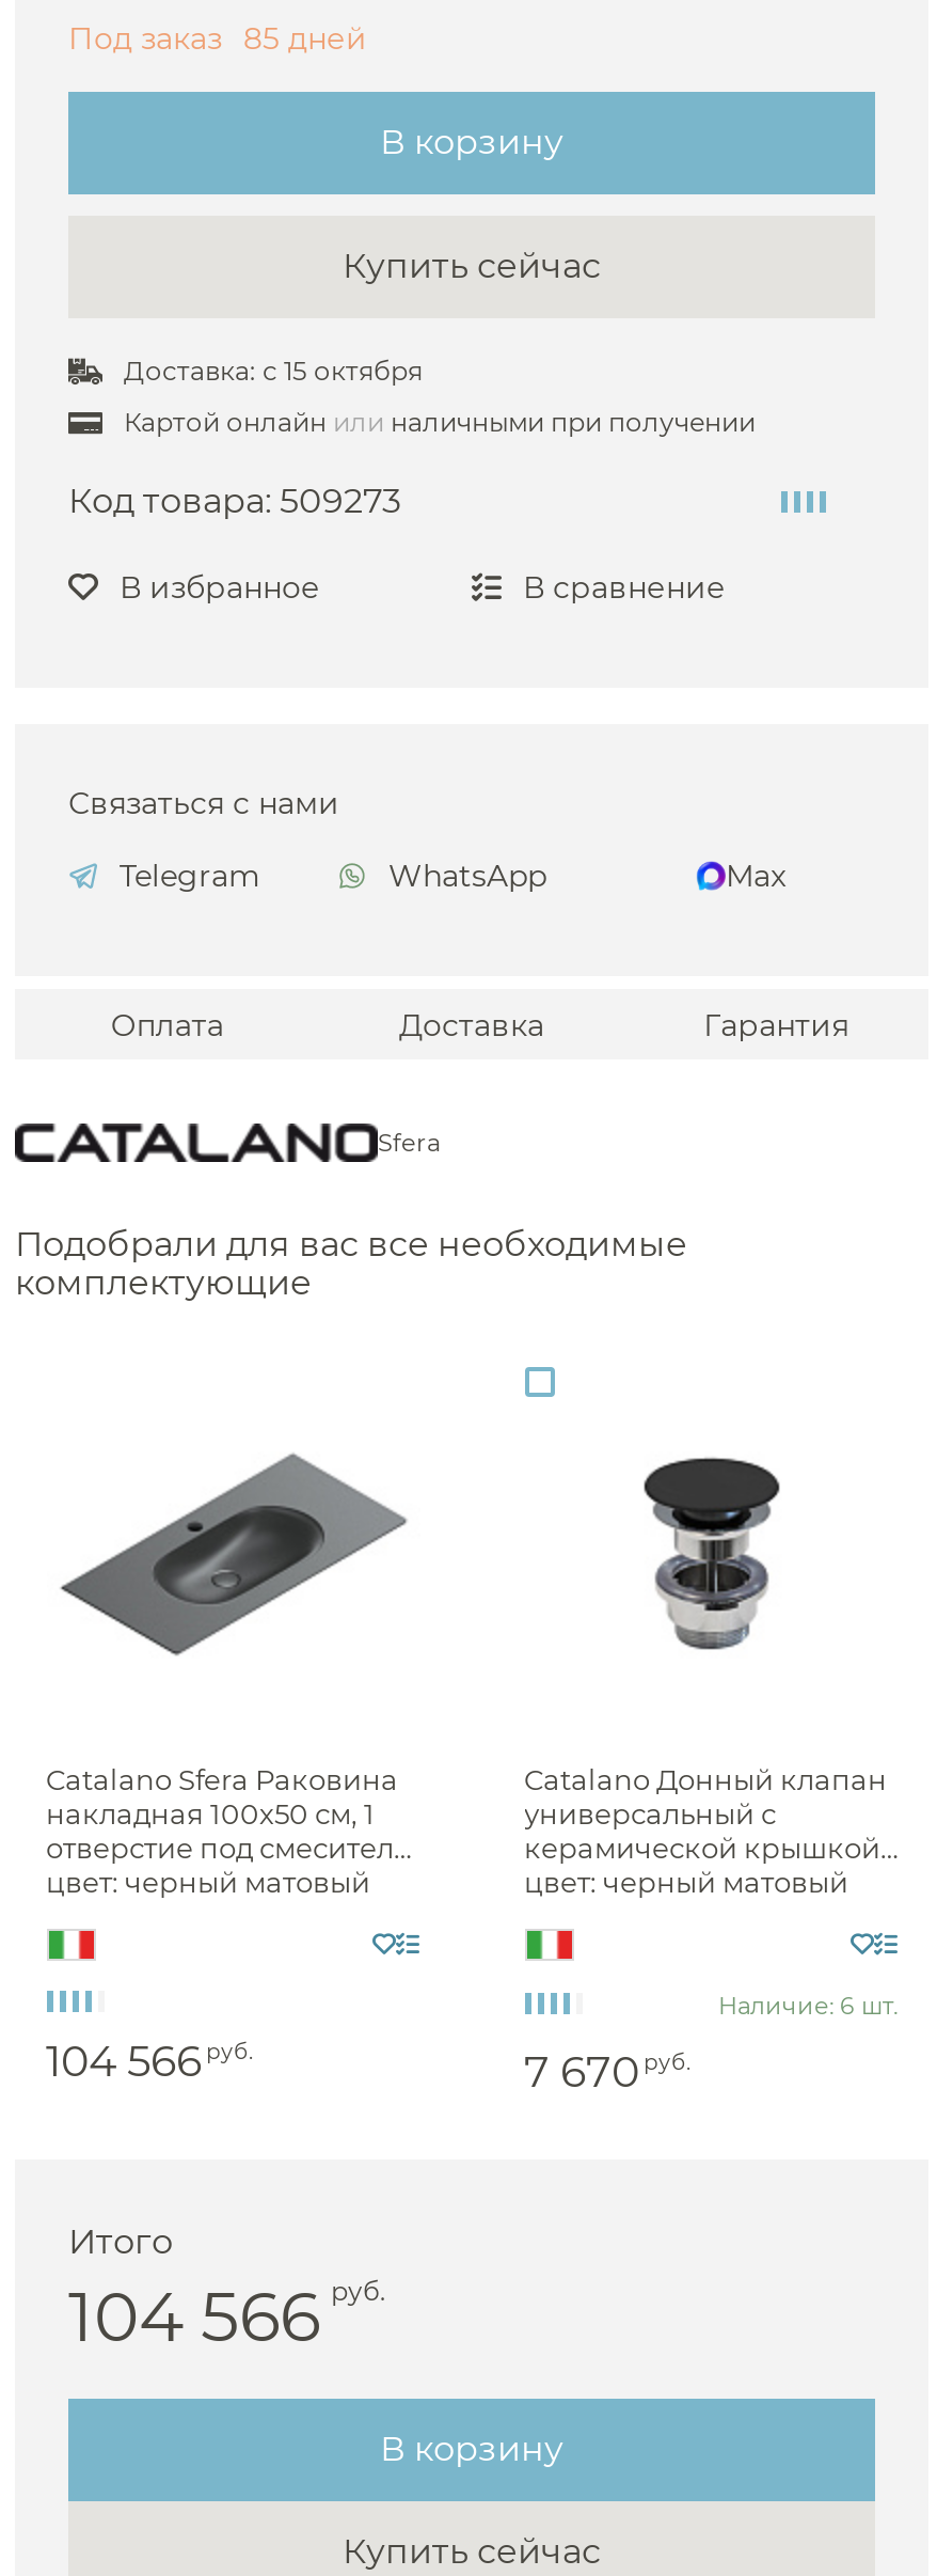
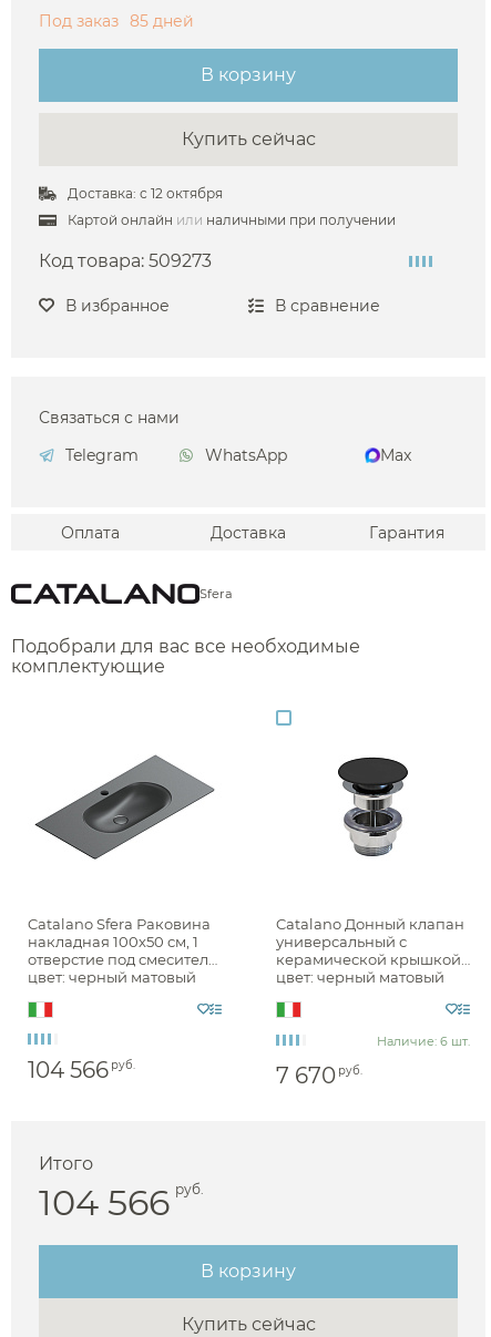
[124,355,423,387] Доставка: с 15 октября -> [68,185,223,202] Доставка: с 12 октября

